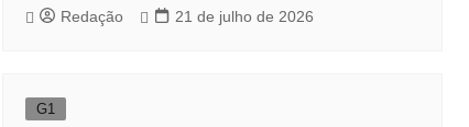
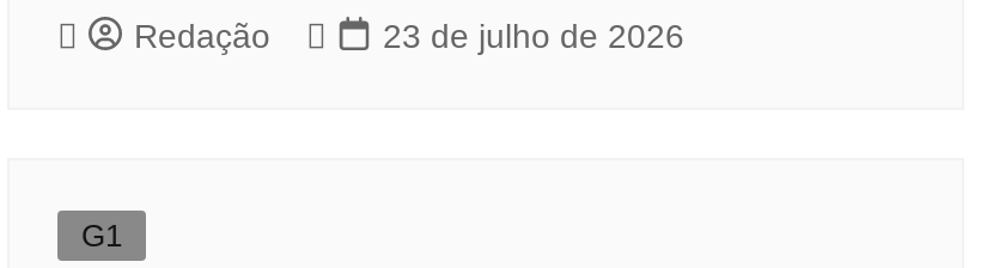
[175,8,314,25] 21 de julho de 2026 -> [383,17,684,55] 23 de julho de 2026

